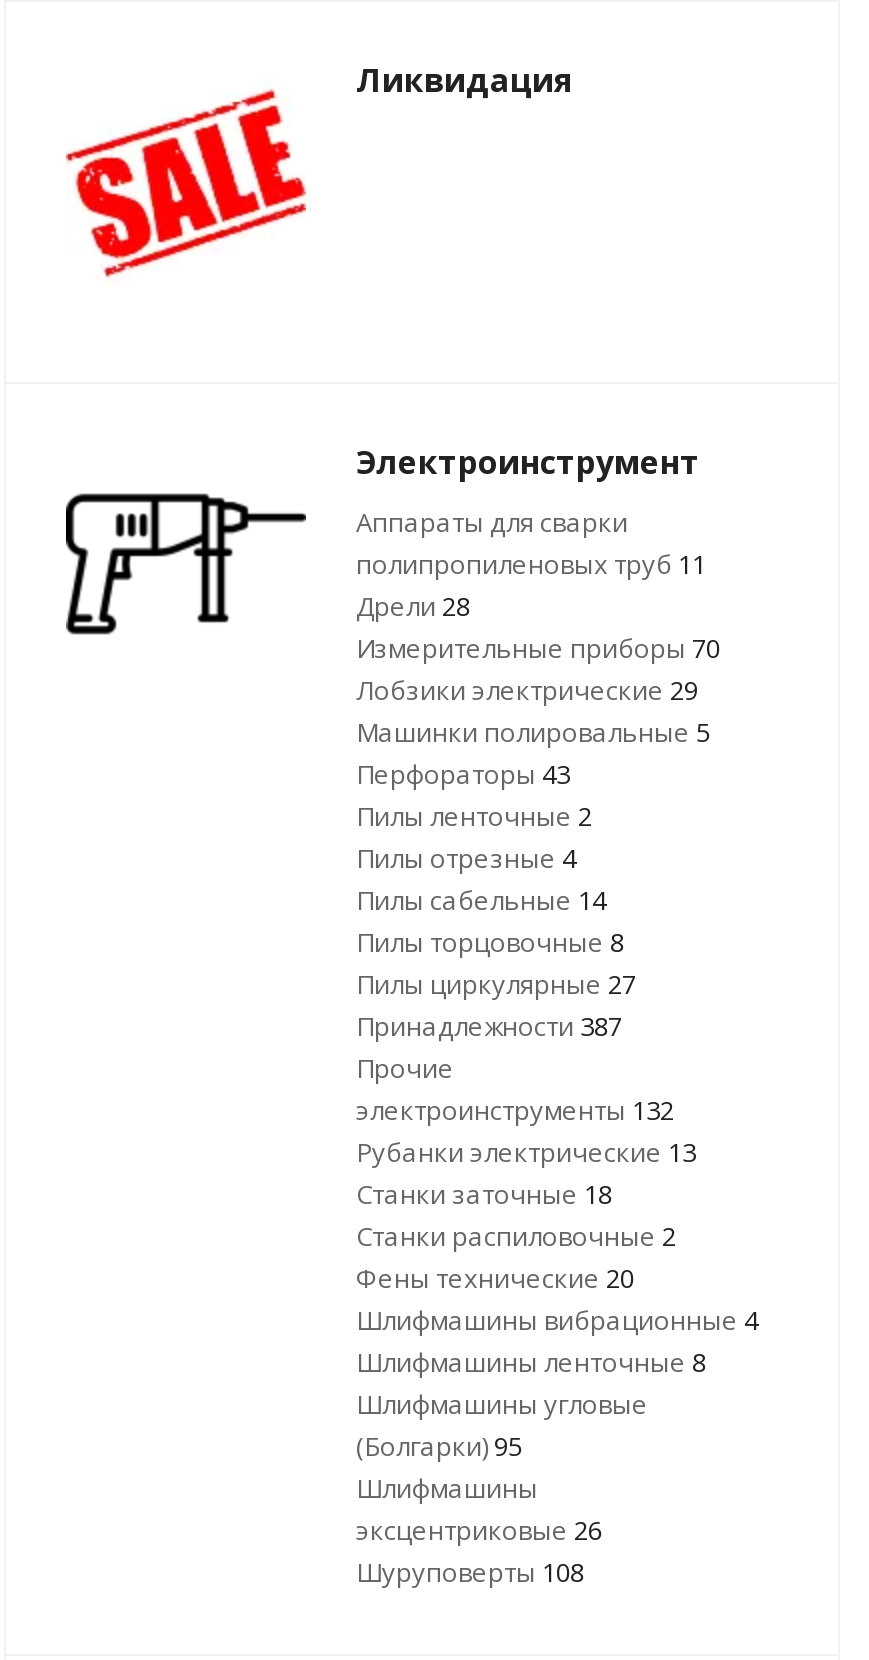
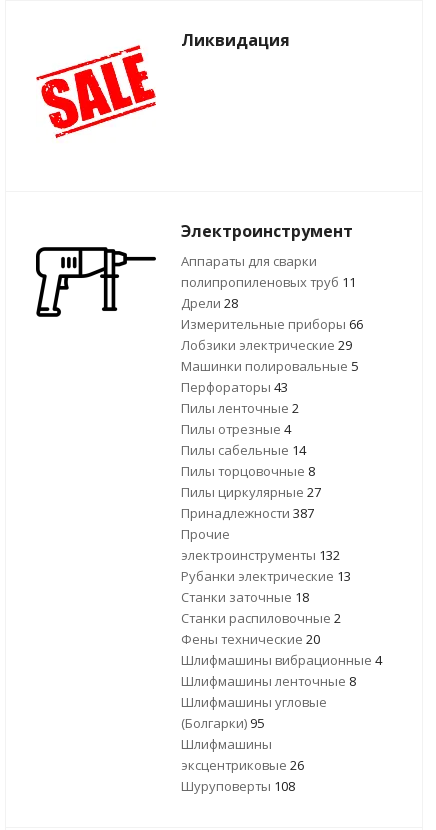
[356,630,720,666] Измерительные приборы 70 -> [181,315,363,333] Измерительные приборы 66

